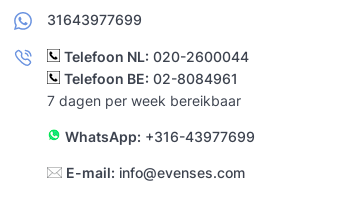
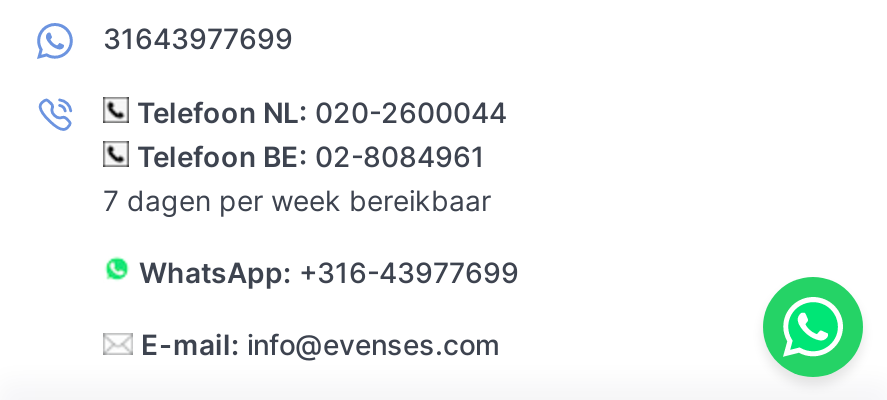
none -> [761,275,865,383] [image]

